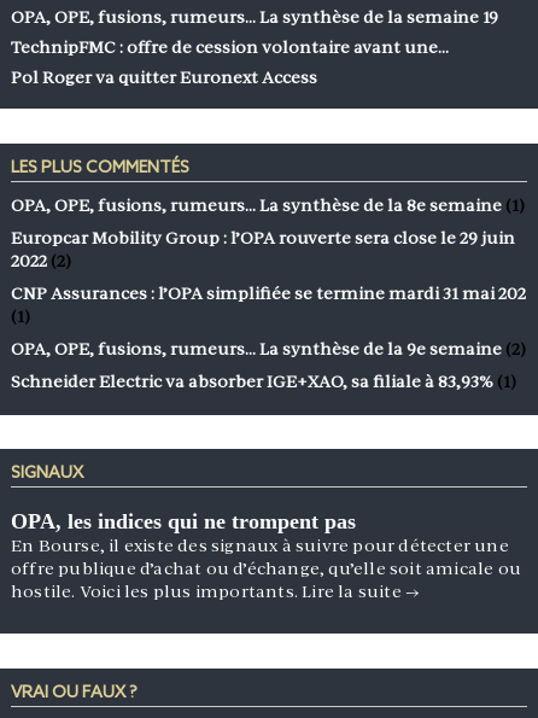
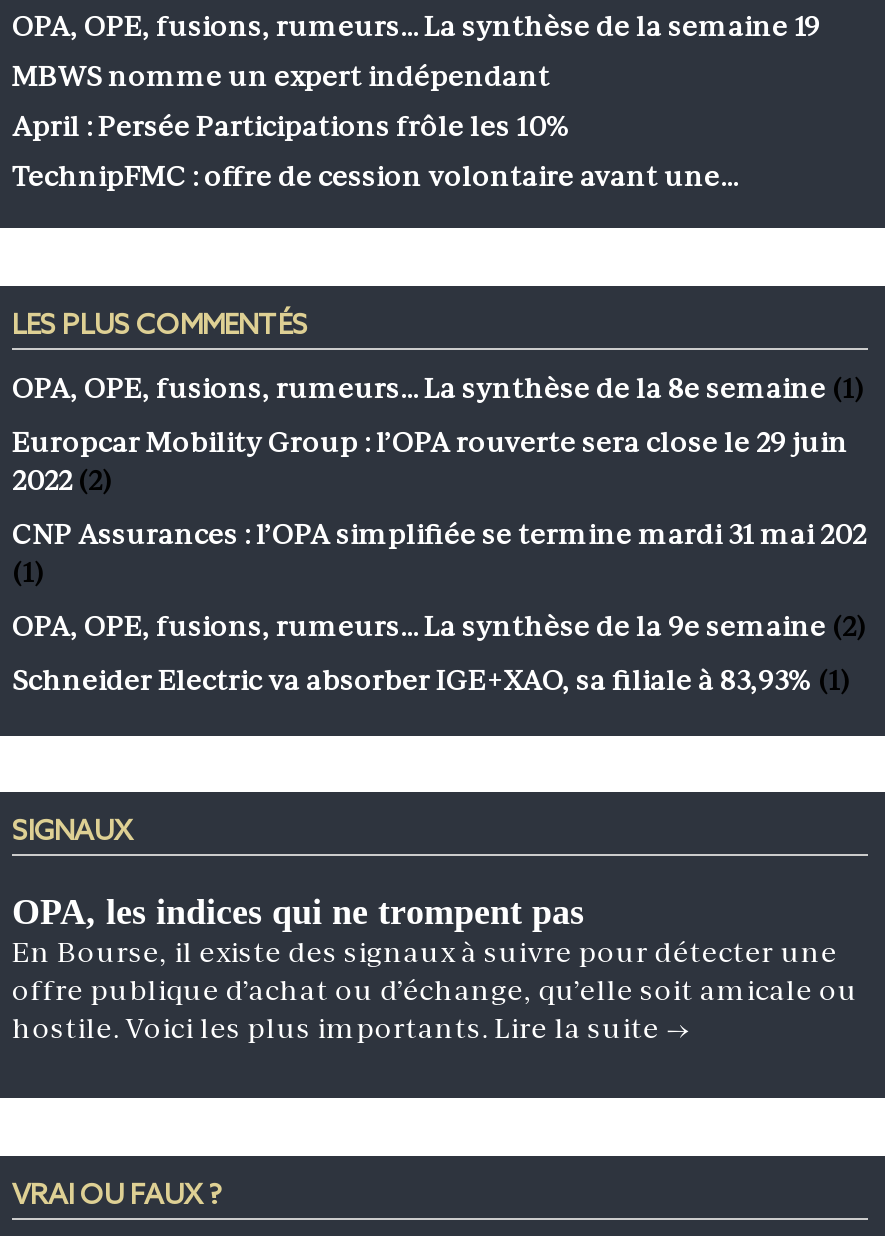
none -> [12,61,570,143] MBWS nomme un expert indépendant | April : Persée Participations frôle les 10%
moved [11,38,449,57] -> [12,161,738,193]: TechnipFMC : offre de cession volontaire avant une…
[11,68,317,87] Pol Roger va quitter Euronext Access -> none

